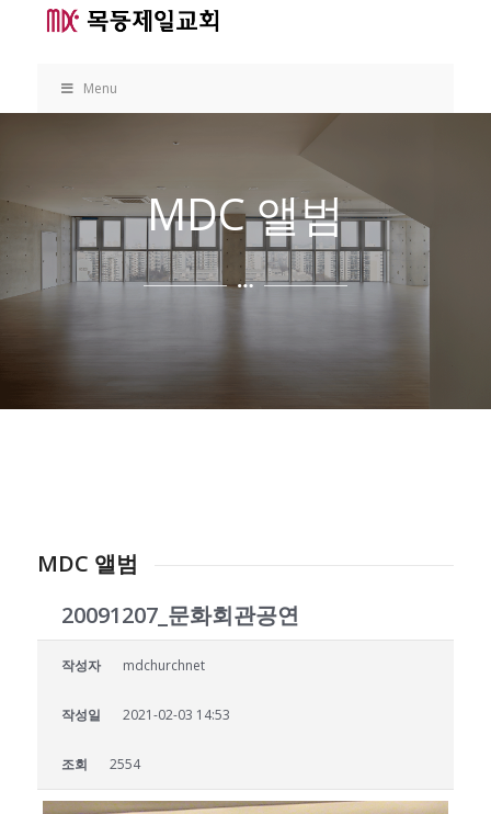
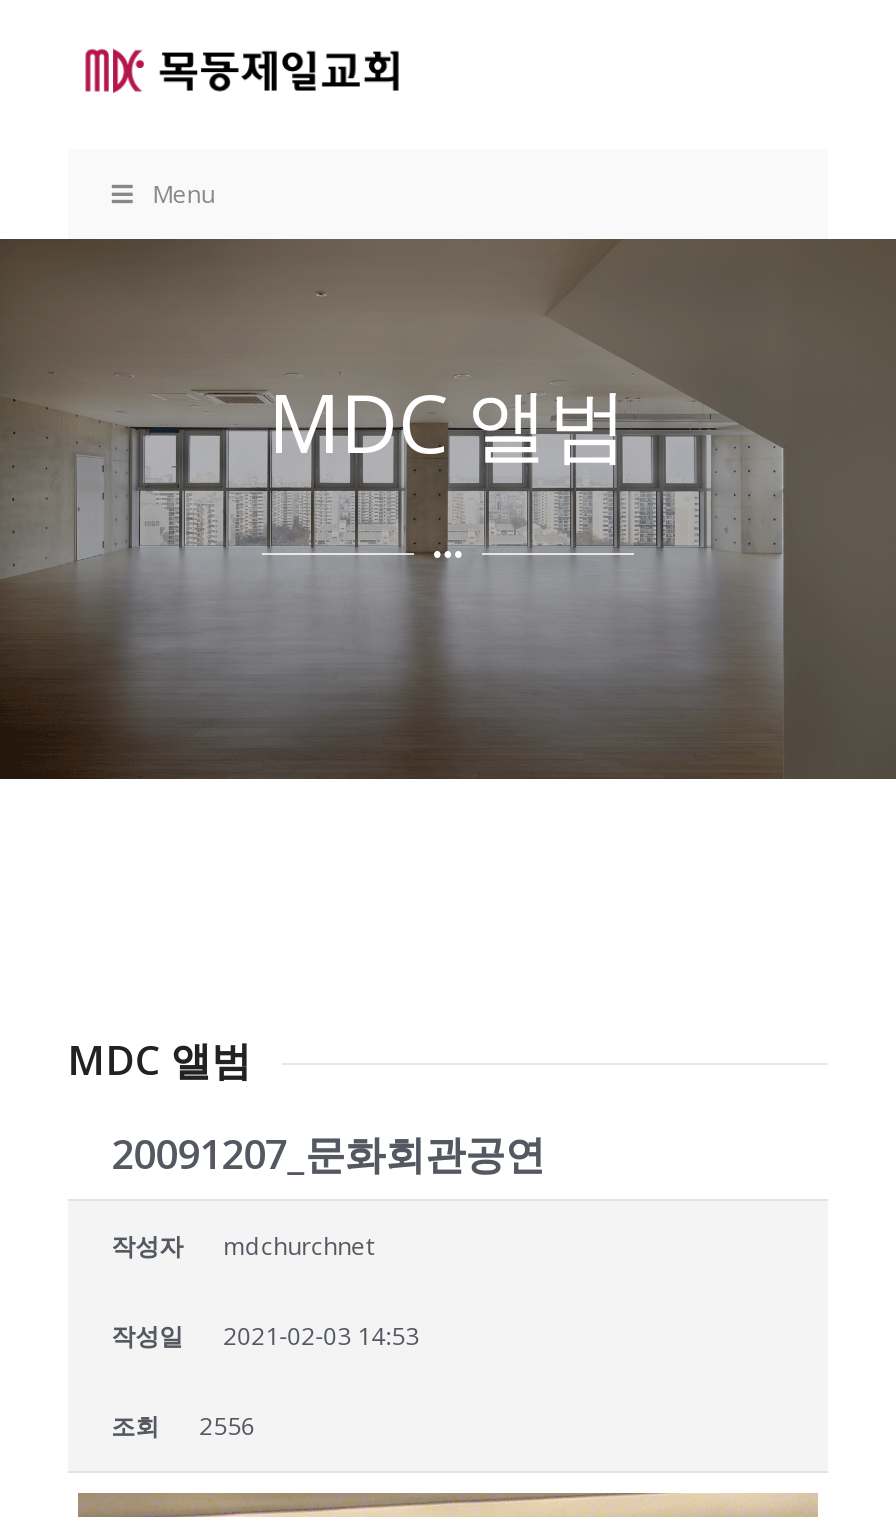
[61,754,140,773] 조회 2554 -> [111,1408,255,1442] 조회 2556

